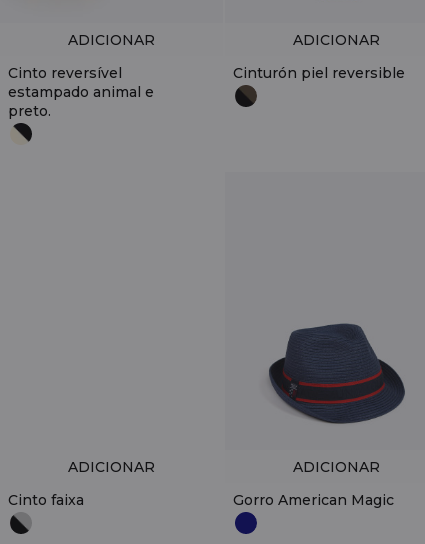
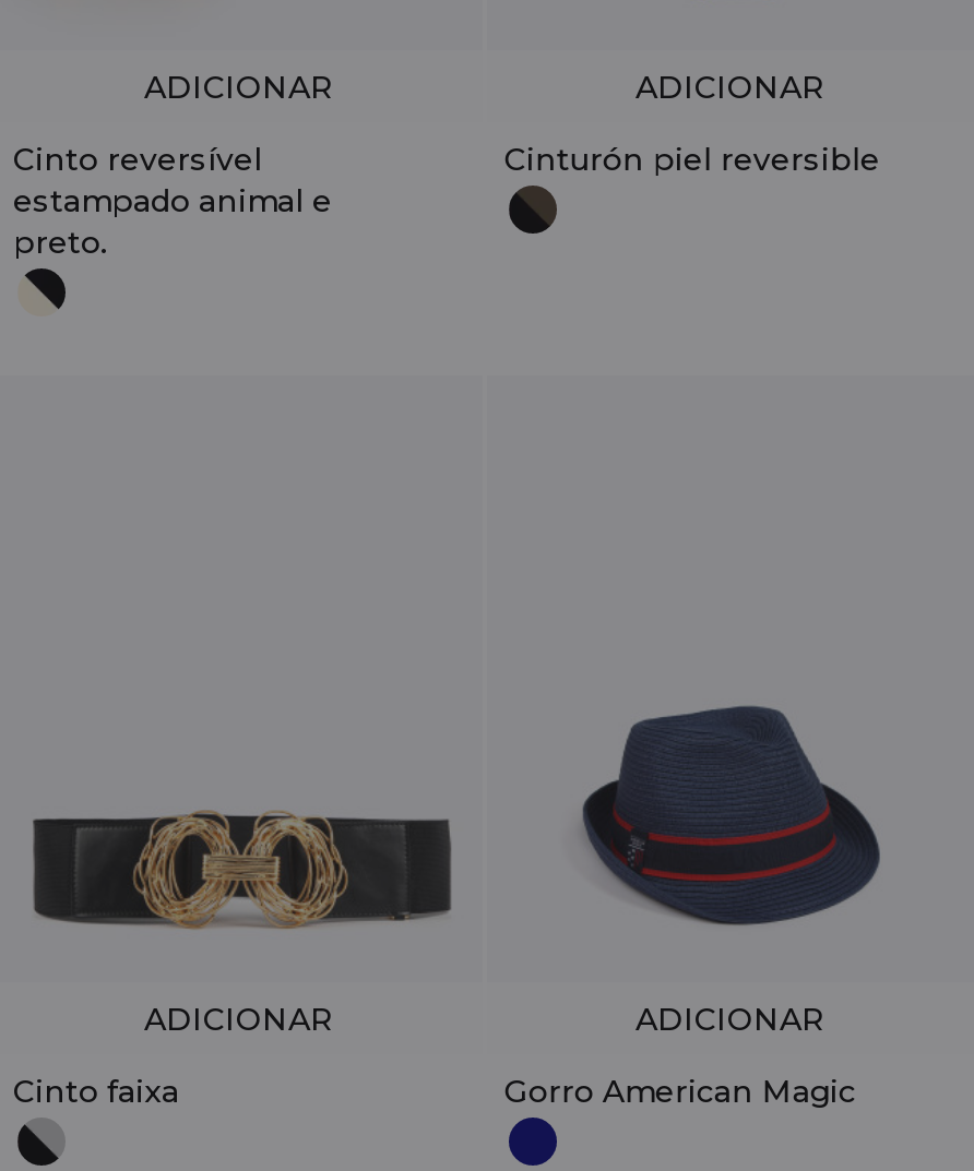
none -> [31,808,454,932] [image]

